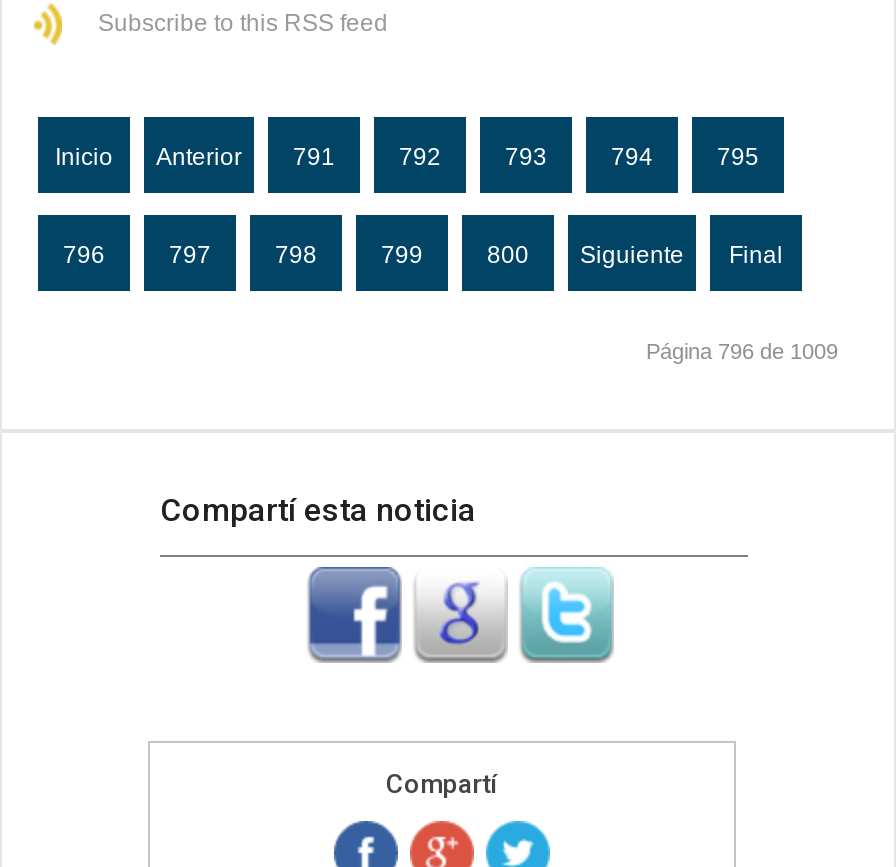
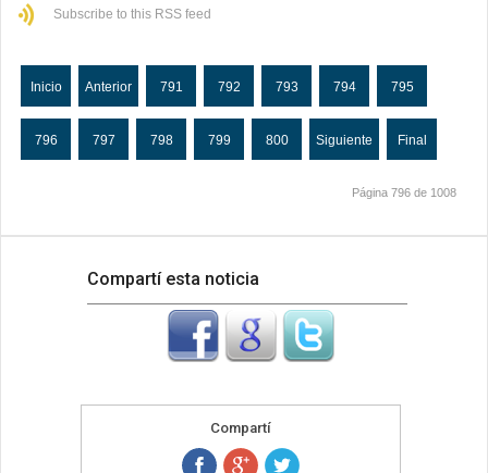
[646,339,838,363] Página 796 de 1009 -> [352,186,456,199] Página 796 de 1008

